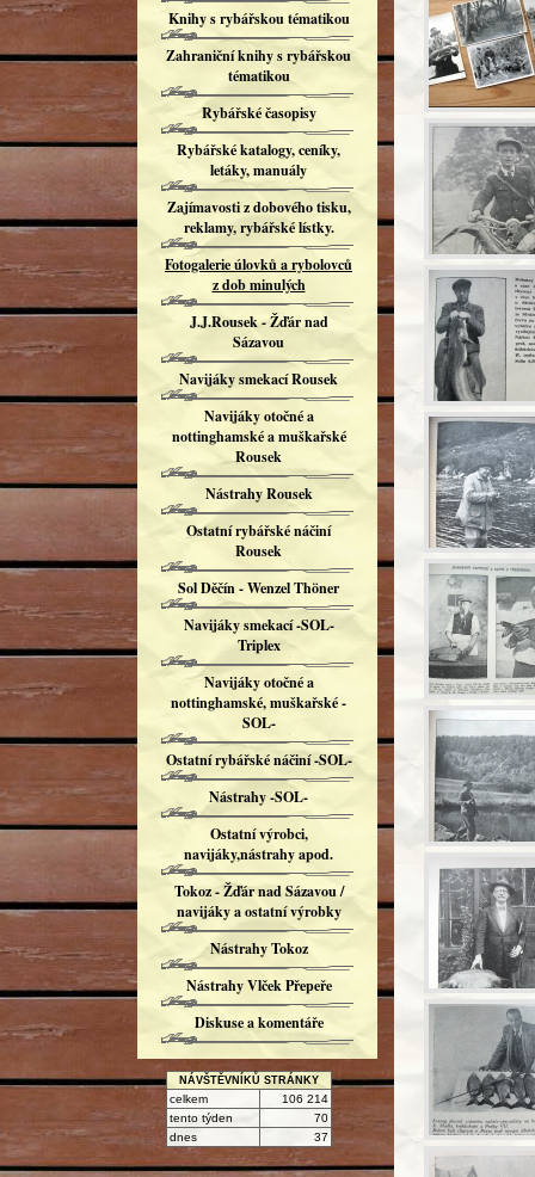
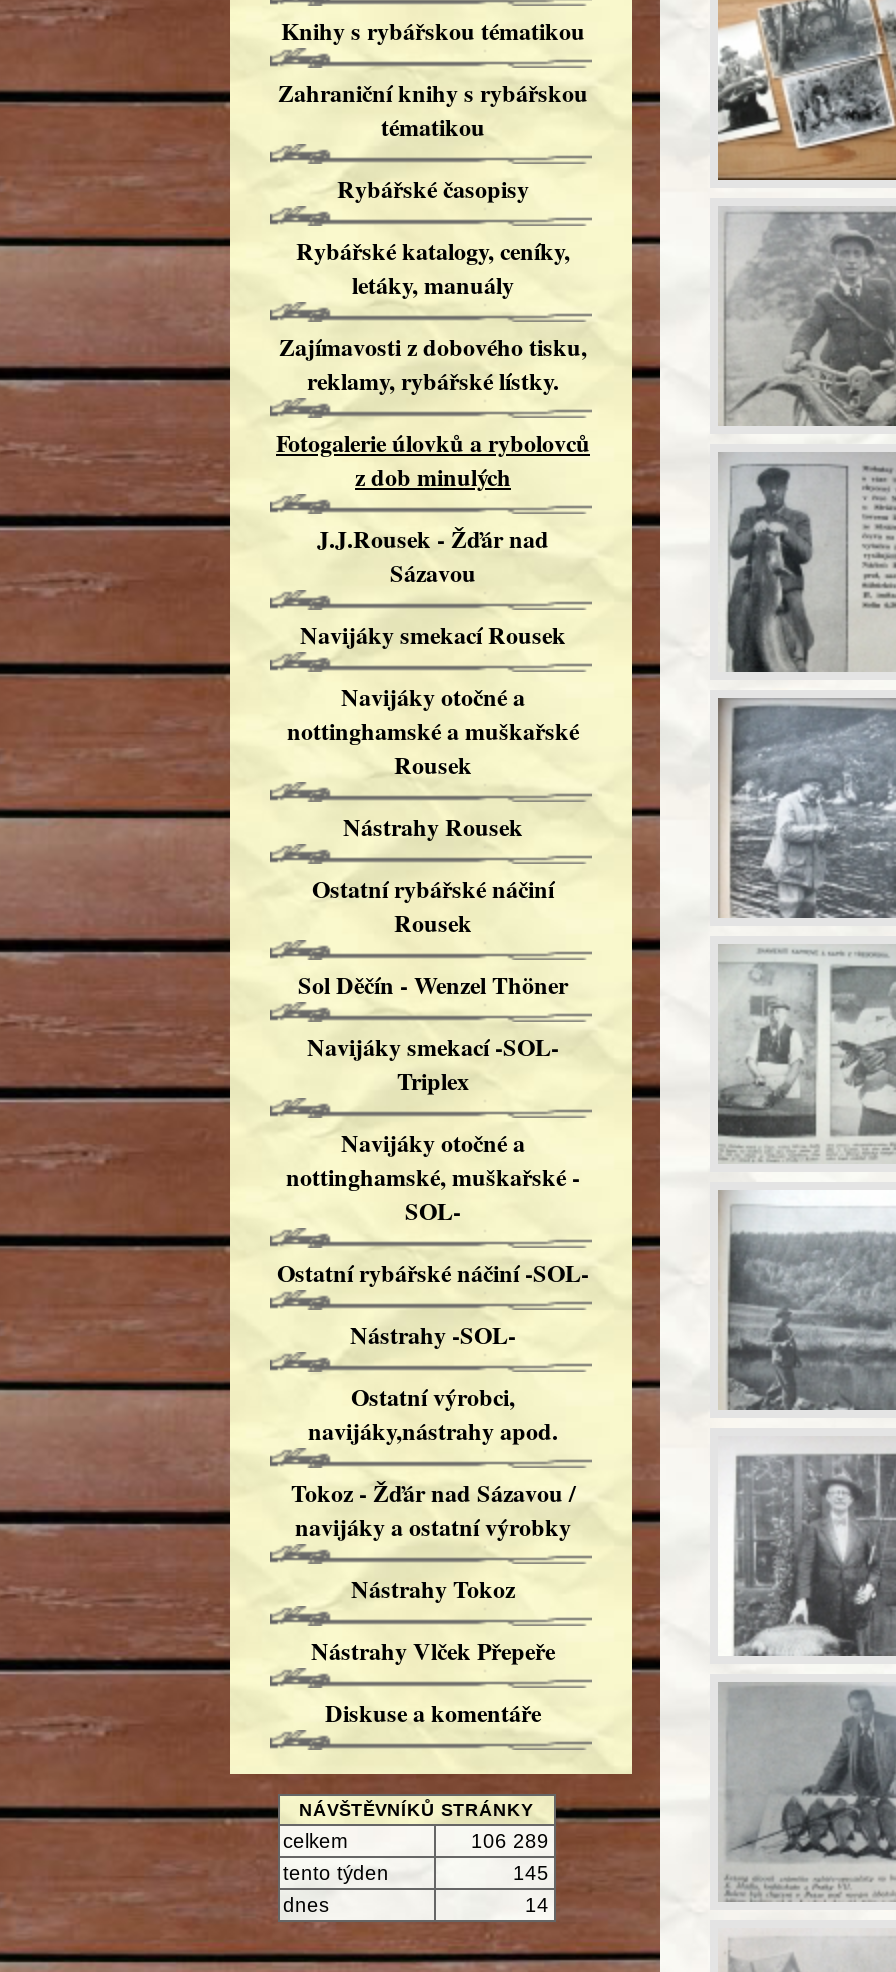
[281,1092,328,1105] 106 214 -> [471,1830,549,1852] 106 289
[313,1111,328,1124] 70 -> [513,1862,549,1884] 145
[313,1130,328,1144] 37 -> [525,1894,549,1916] 14

